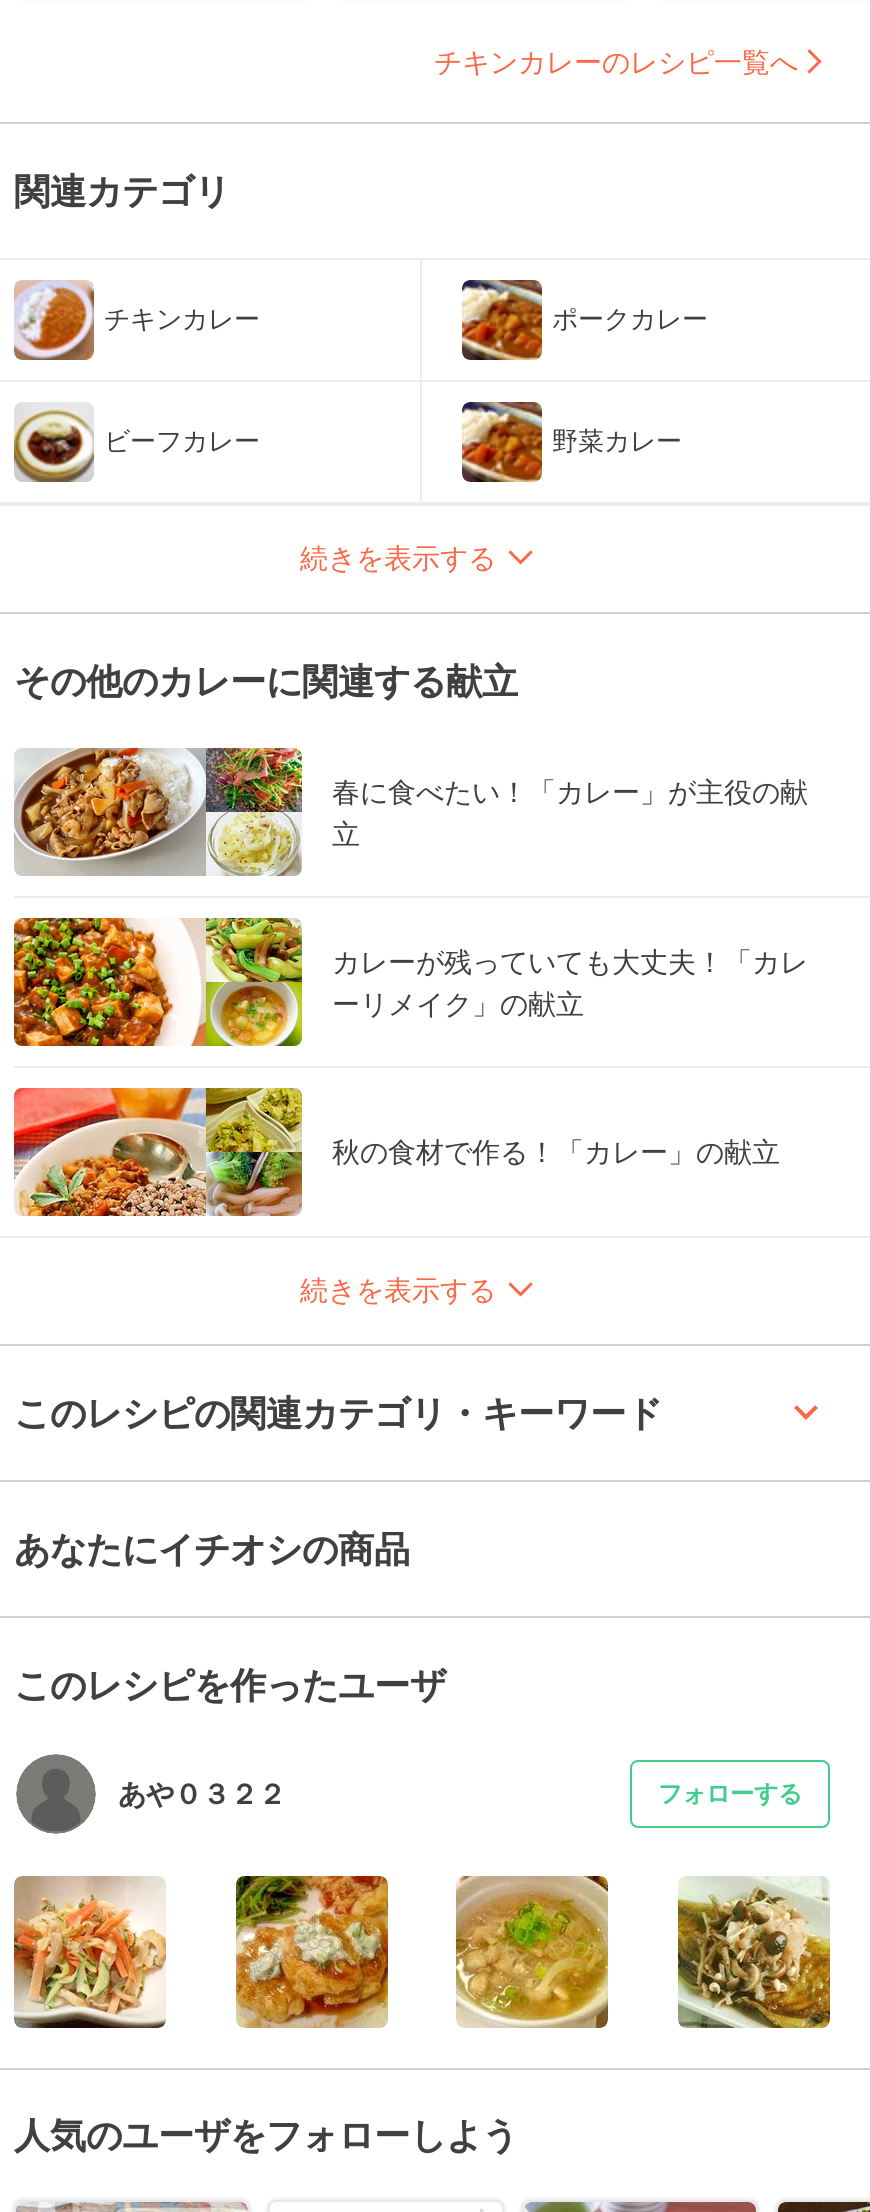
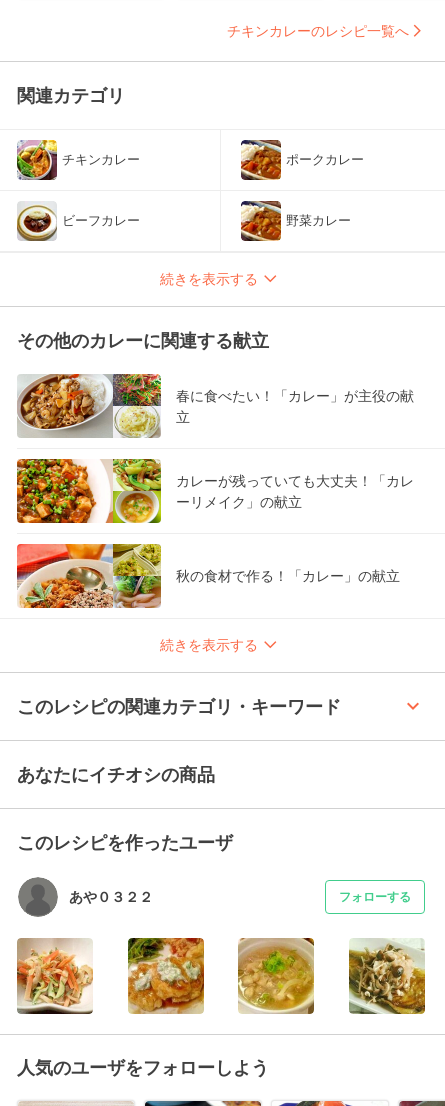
[14,280,96,362] [image] -> [16,140,58,181] [image]

